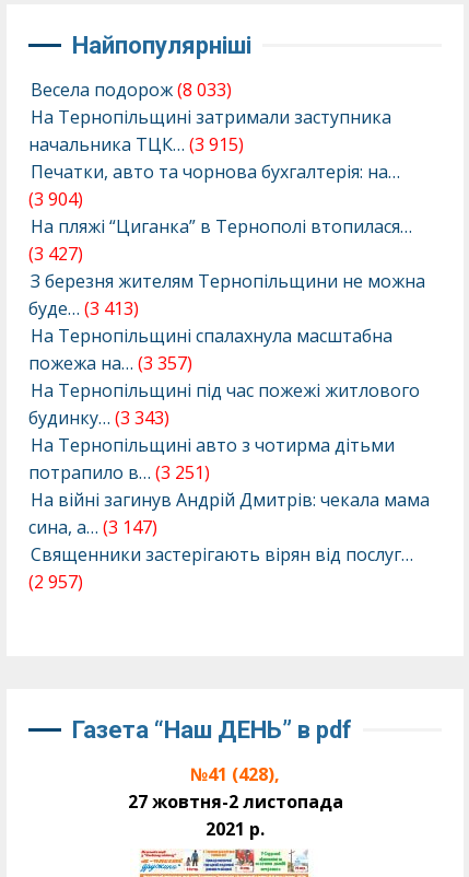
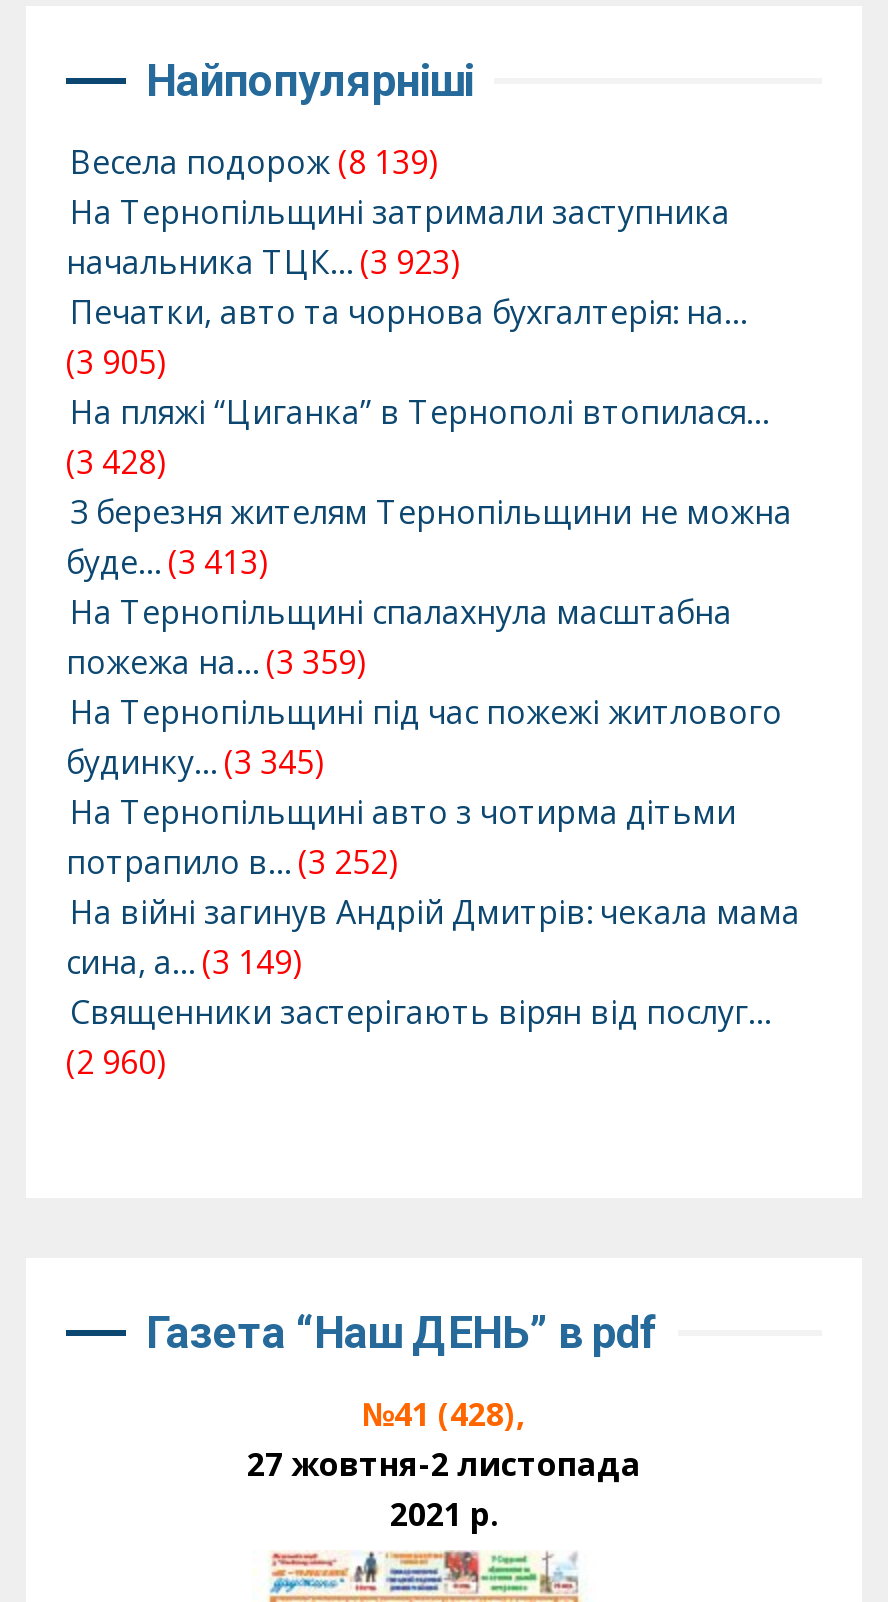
[31,77,232,101] Весела подорож (8 033) -> [70,139,438,183] Весела подорож (8 139)
[28,132,244,156] начальника ТЦК… (3 915) -> [66,239,460,283] начальника ТЦК… (3 923)
[28,187,83,211] (3 904) -> [66,339,166,383] (3 905)
[28,241,83,265] (3 427) -> [66,439,166,483] (3 428)
[28,351,192,375] пожежа на… (3 357) -> [66,639,366,683] пожежа на… (3 359)
[28,405,169,429] будинку… (3 343) -> [66,739,324,783] будинку… (3 345)
[28,460,210,484] потрапило в… (3 251) -> [66,839,398,883] потрапило в… (3 252)
[28,515,157,539] сина, а… (3 147) -> [66,939,302,983] сина, а… (3 149)
[28,569,83,593] (2 957) -> [66,1039,166,1083] (2 960)

